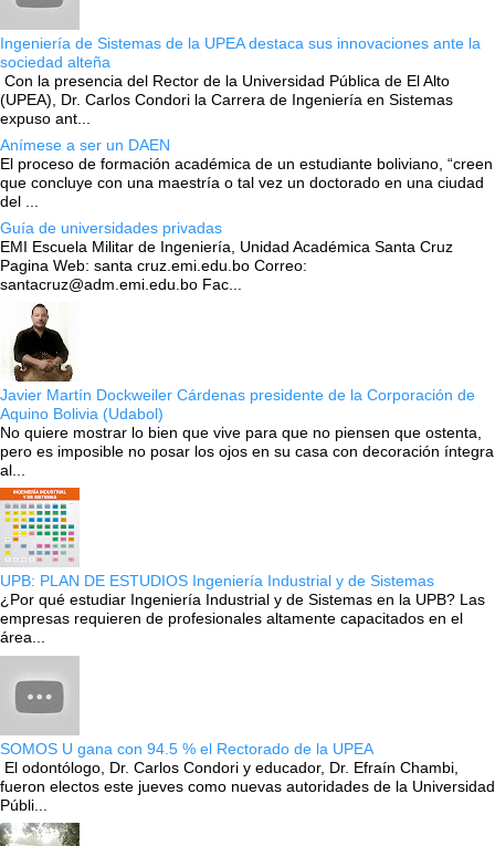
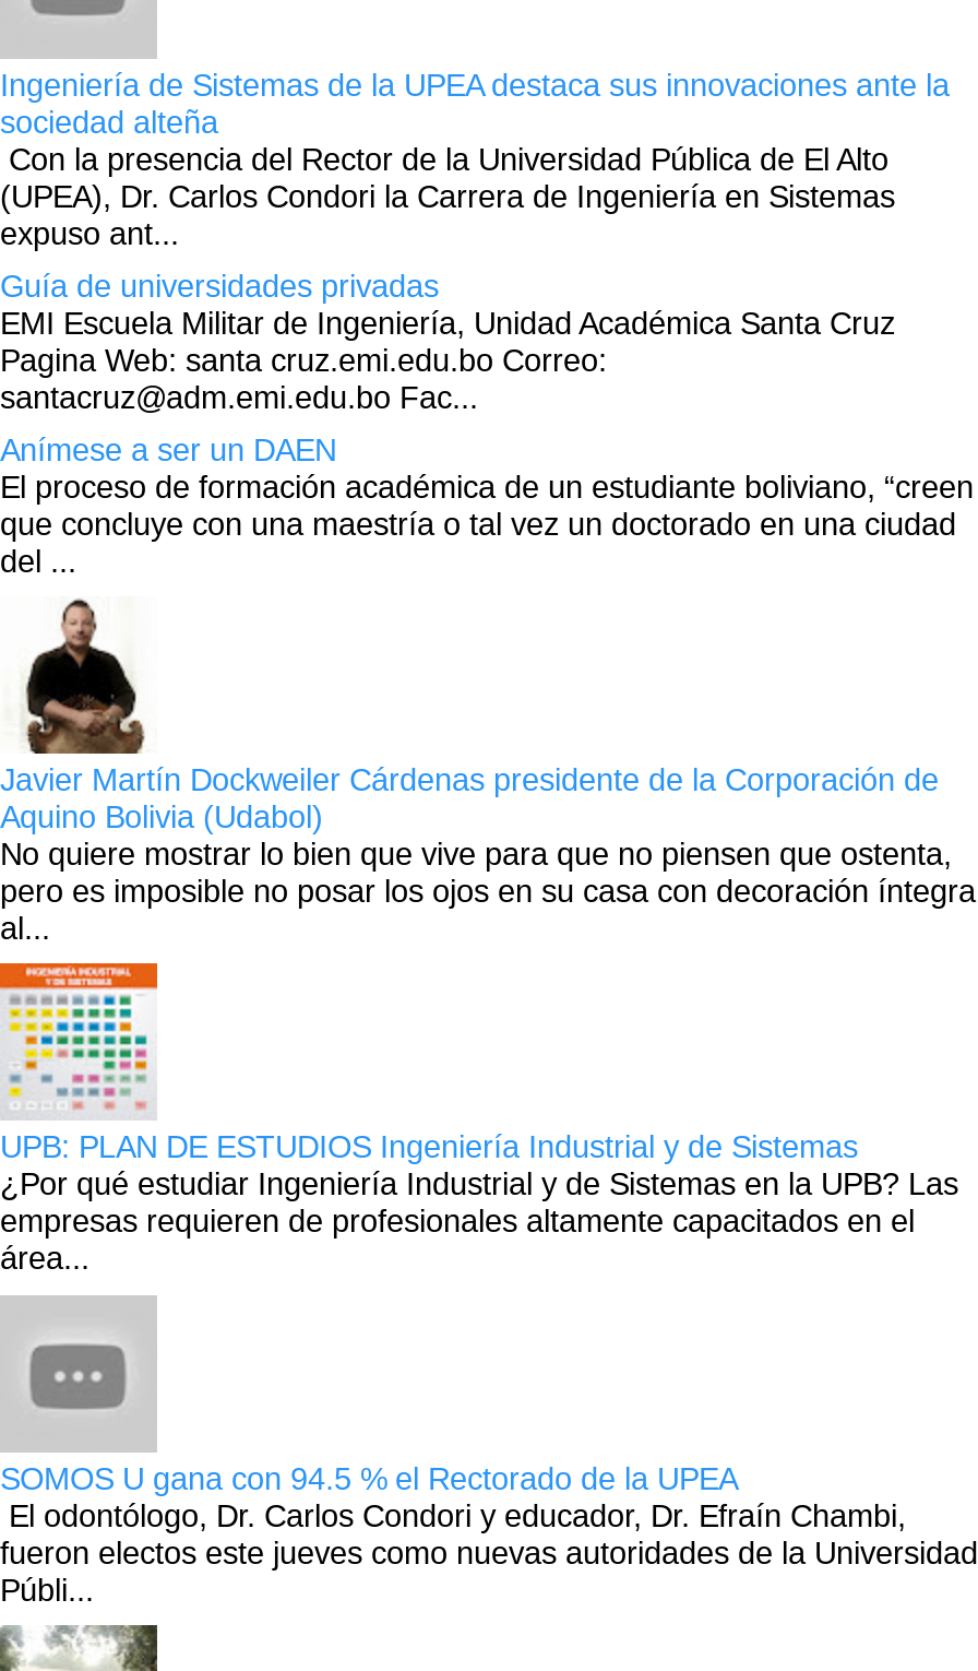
moved [0,136,493,210] -> [0,432,974,579]: Anímese a ser un DAEN | El proceso de formación académica de un estudiante boliviano, “creen | que concluye con una maestría o tal vez un doctorado en una ciudad | del ...
moved [0,219,453,293] -> [0,268,895,415]: Guía de universidades privadas | EMI Escuela Militar de Ingeniería, Unidad Académica Santa Cruz | Pagina Web: santa cruz.emi.edu.bo Correo: | santacruz@adm.emi.edu.bo Fac...

